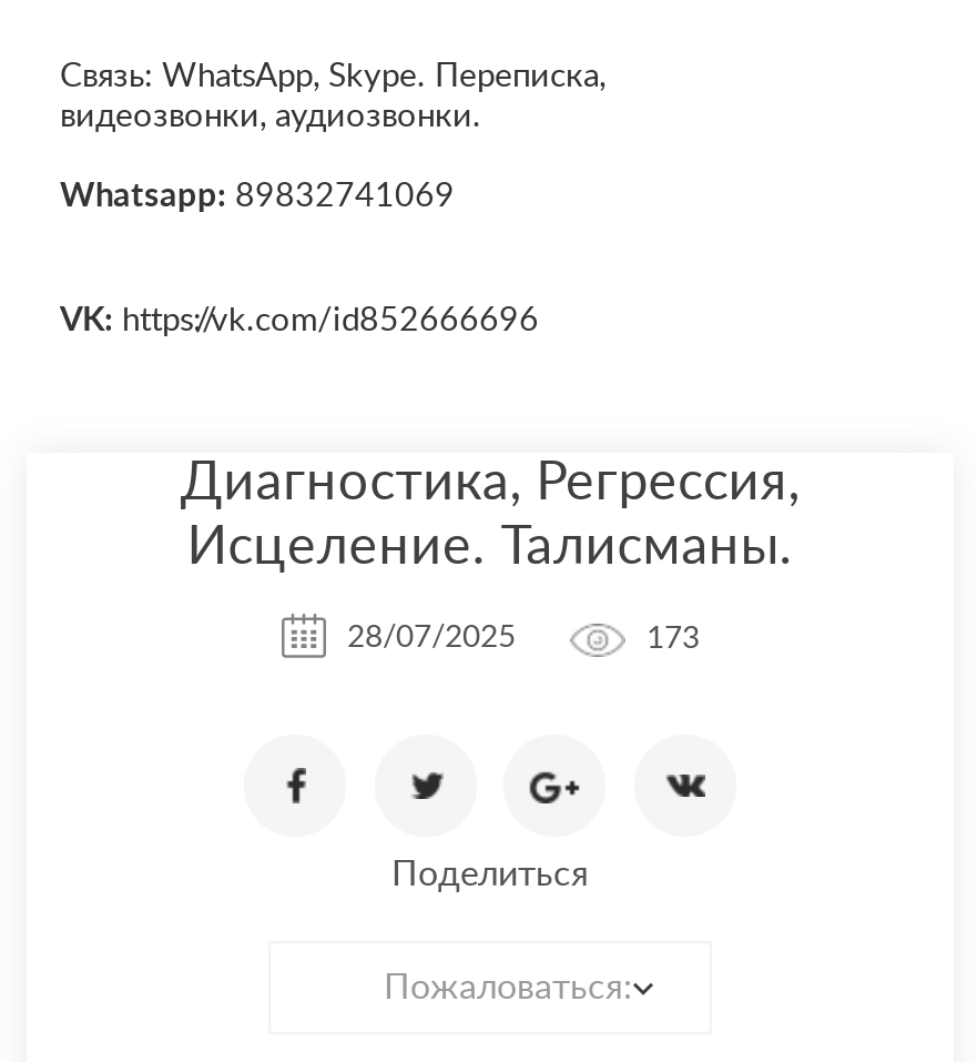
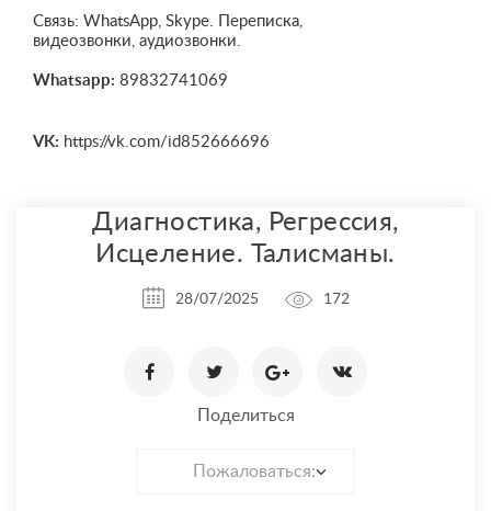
[647,624,700,655] 173 -> [323,292,349,307] 172

